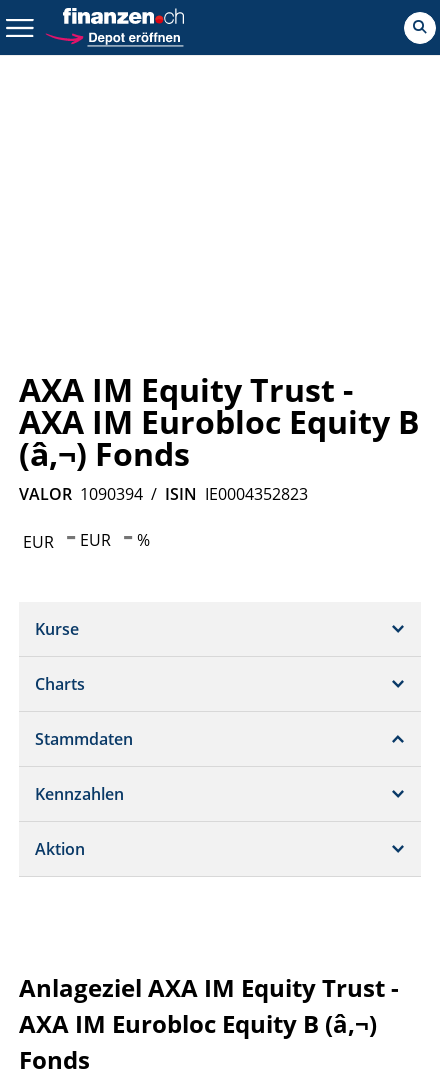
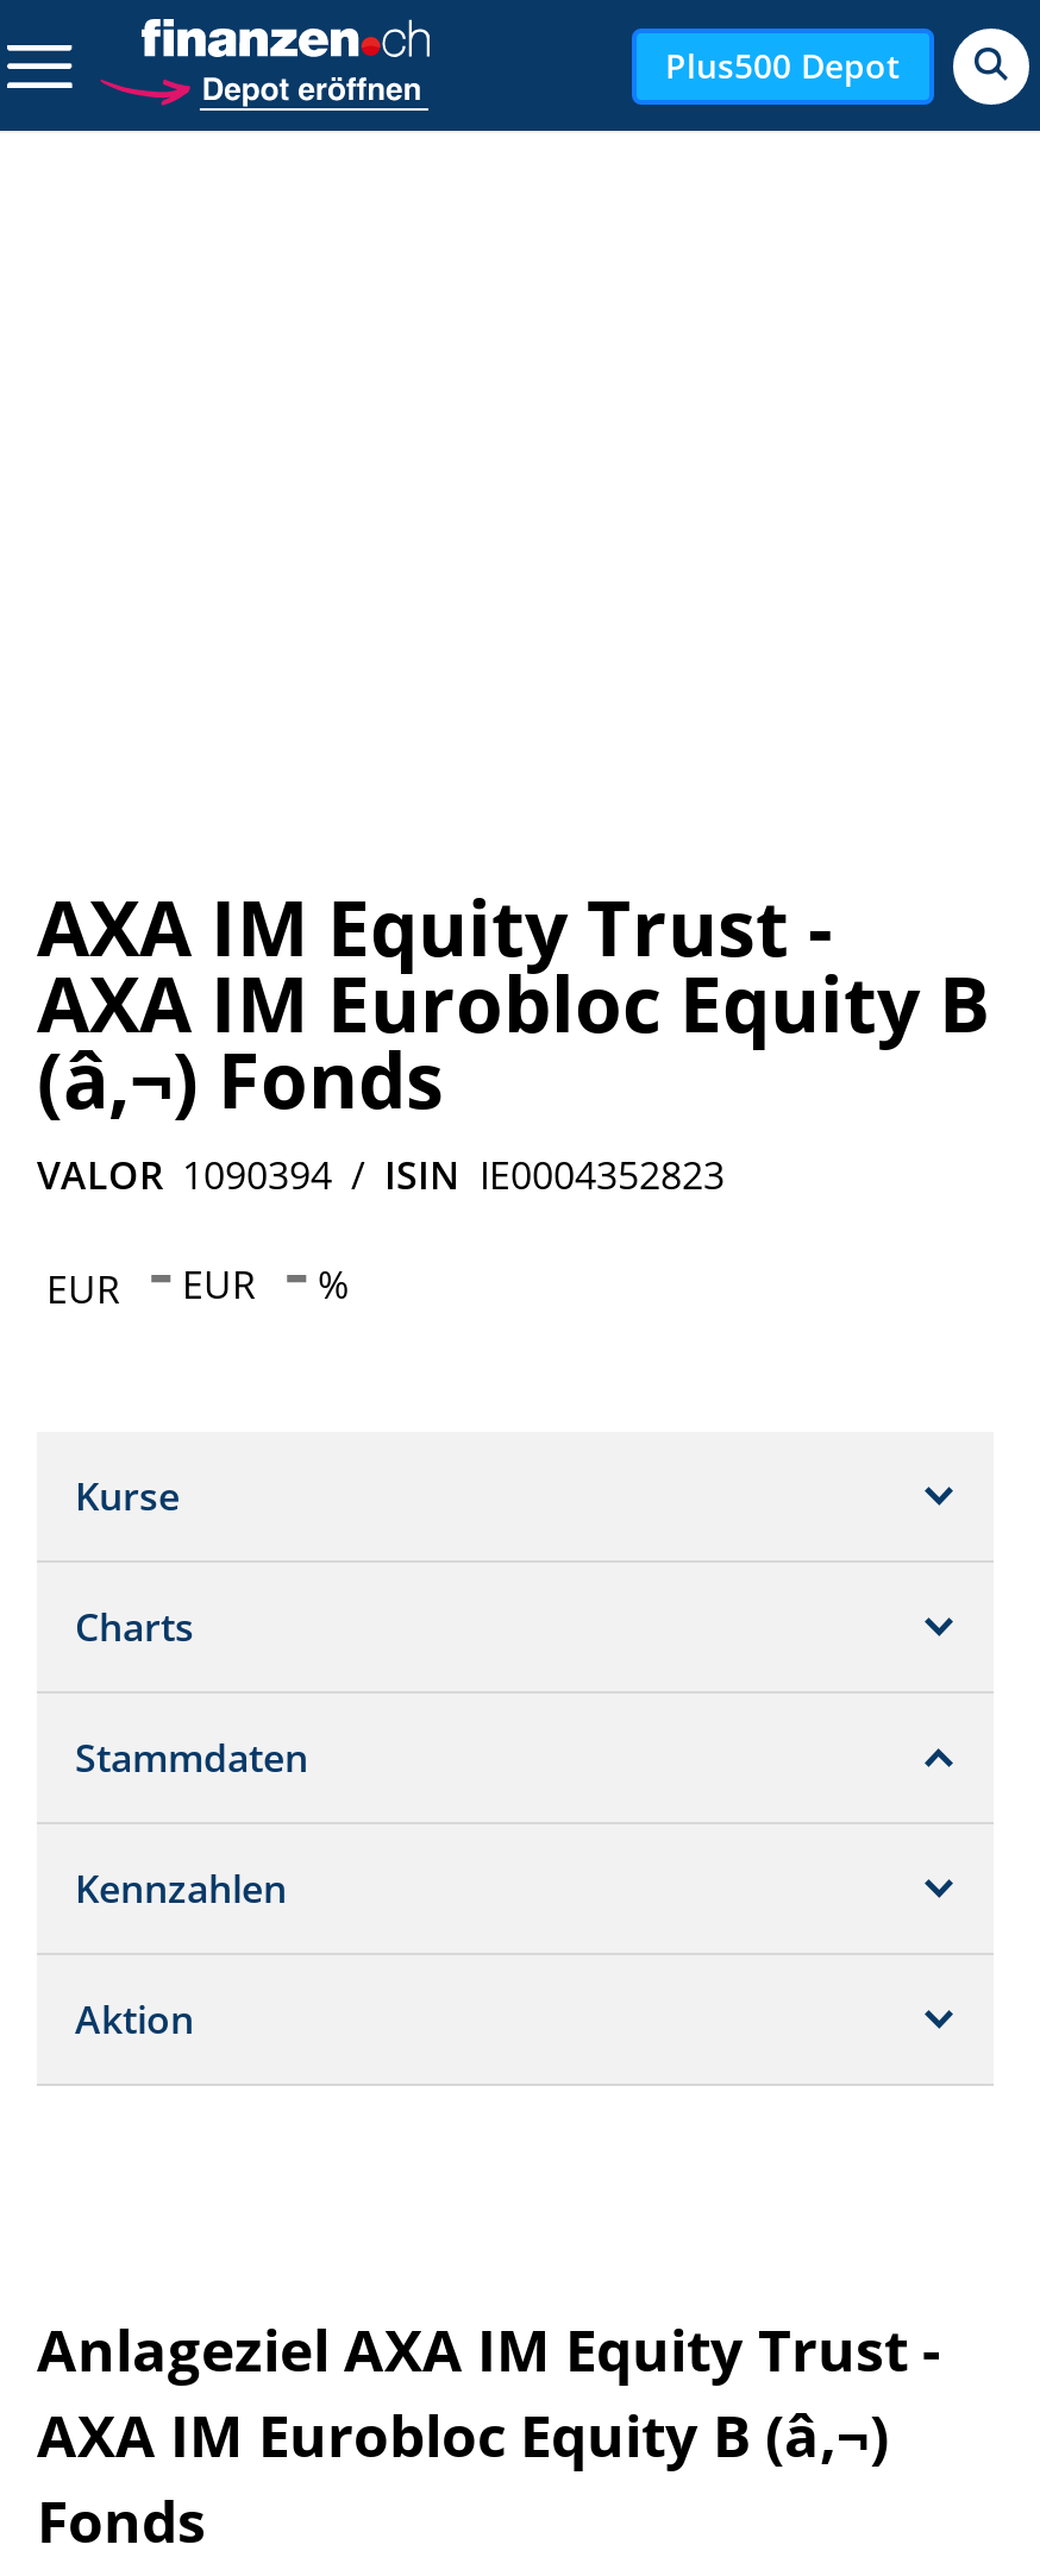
none -> [665,42,901,87] Plus500 Depot

